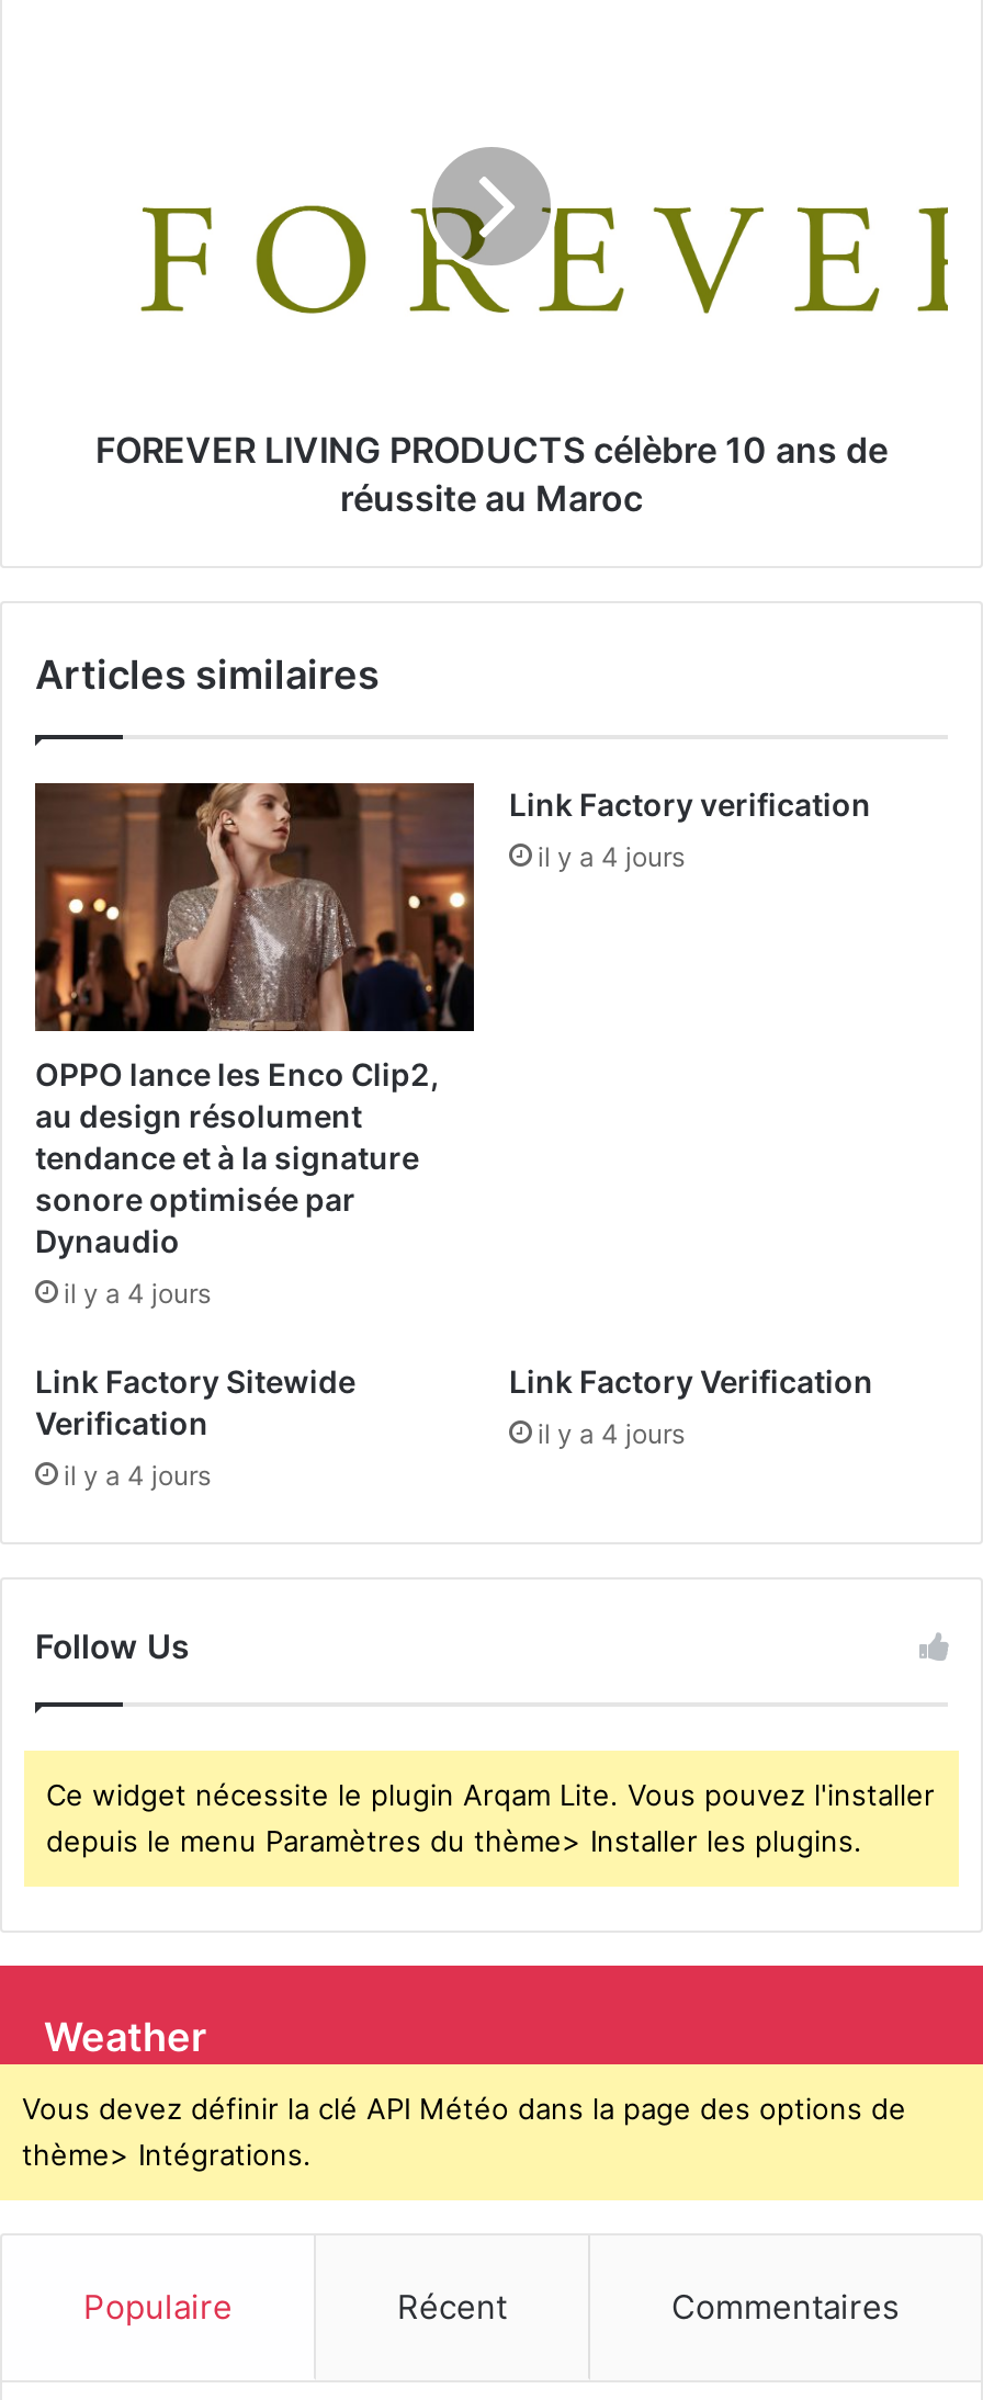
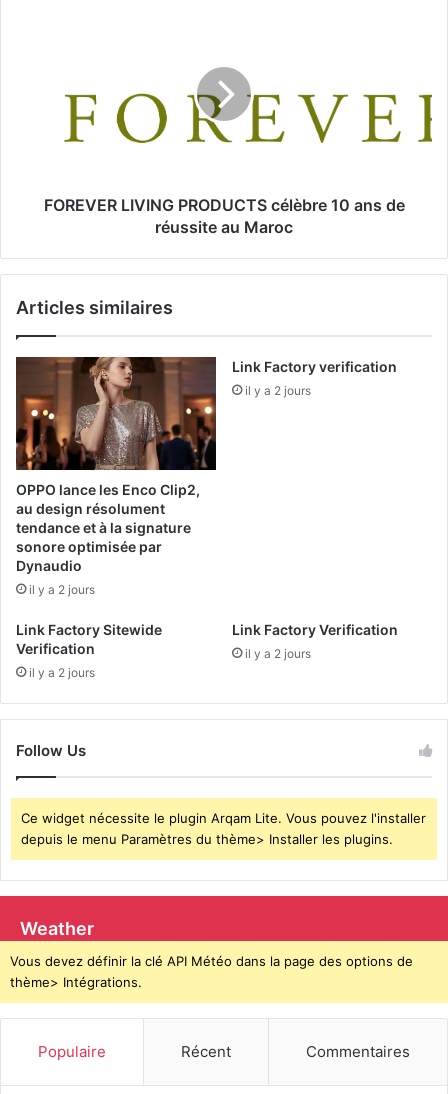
[538,841,685,874] il y a 4 jours -> [245,383,311,398] il y a 2 jours
[64,1277,211,1310] il y a 4 jours -> [29,582,95,597] il y a 2 jours
[538,1417,685,1450] il y a 4 jours -> [245,646,311,661] il y a 2 jours
[64,1459,211,1492] il y a 4 jours -> [29,665,95,680] il y a 2 jours

